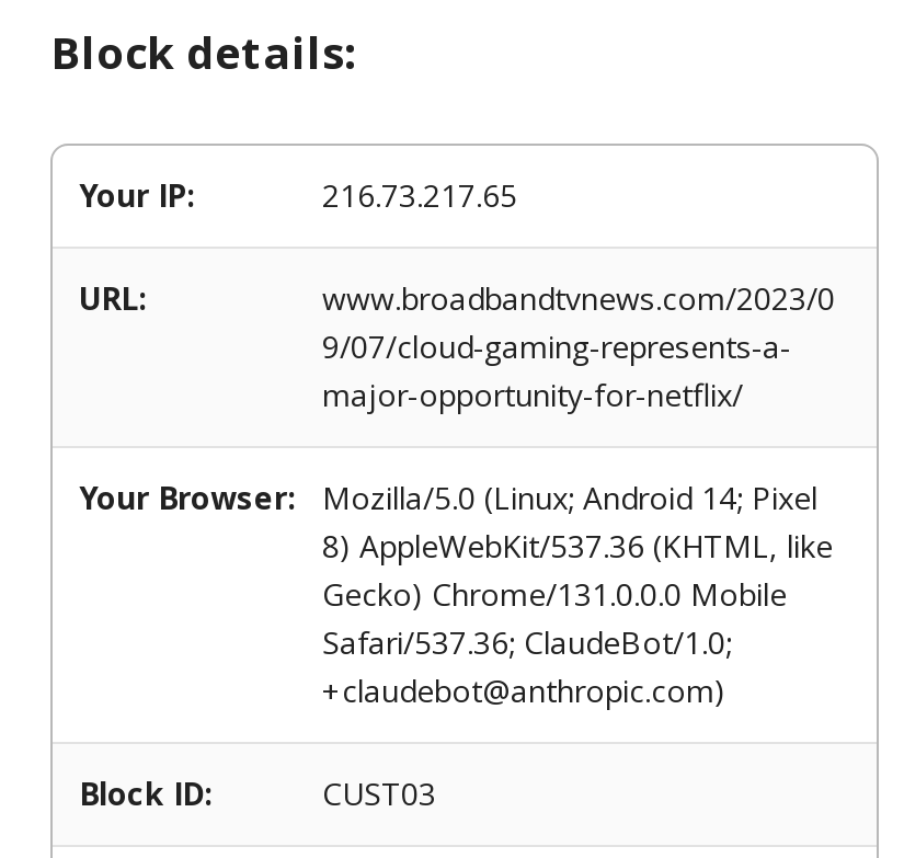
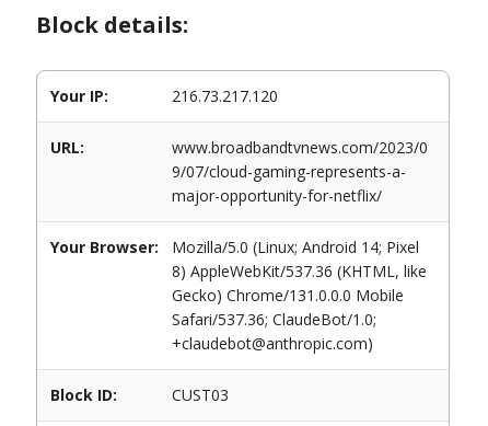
[322,174,517,216] 216.73.217.65 -> [172,85,278,106] 216.73.217.120

